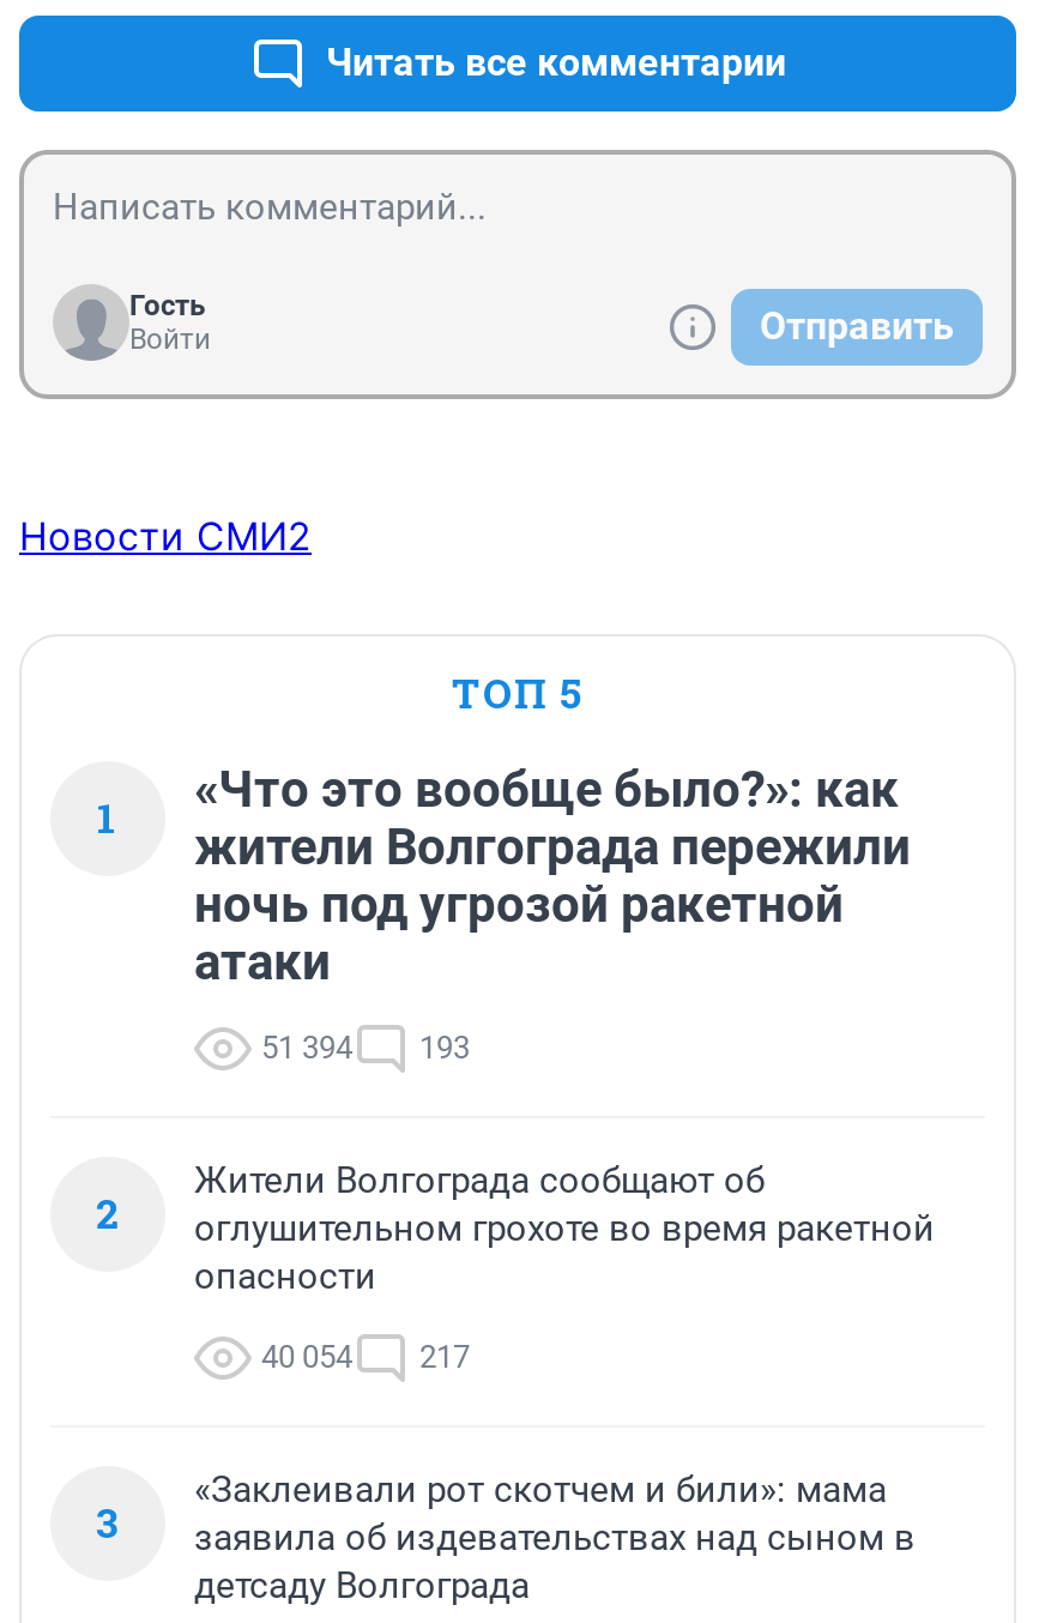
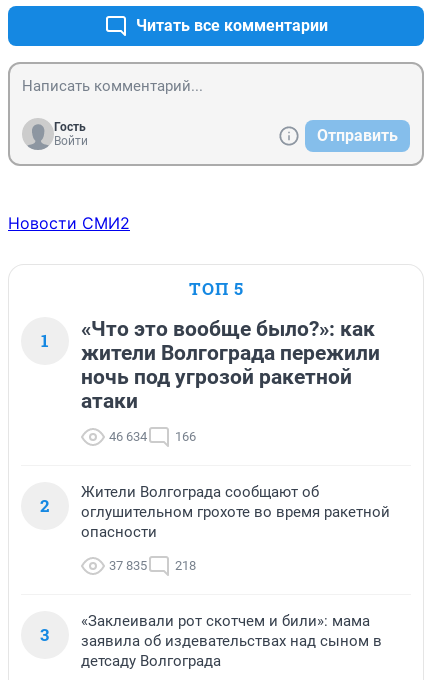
[261,1031,352,1067] 51 394 -> [109,429,147,444] 46 634
[419,1031,470,1067] 193 -> [175,429,196,444] 166
[261,1340,352,1376] 40 054 -> [109,558,147,573] 37 835
[419,1340,470,1376] 217 -> [175,558,196,573] 218

